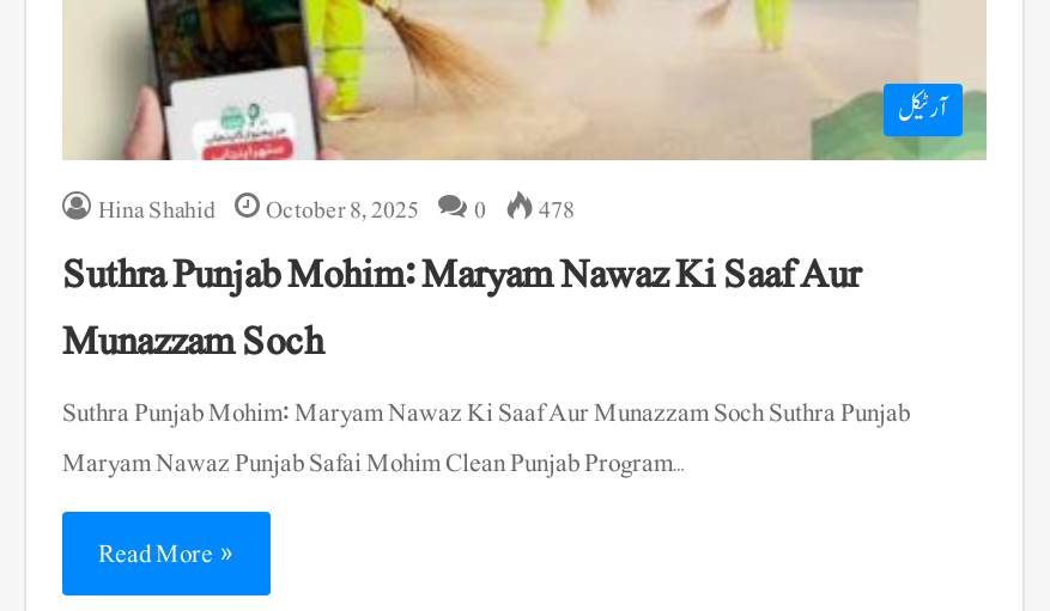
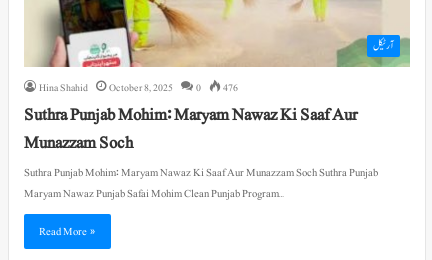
[98,190,575,231] Hina Shahid October 8, 2025 0 478 -> [39,79,238,96] Hina Shahid October 8, 2025 0 476

